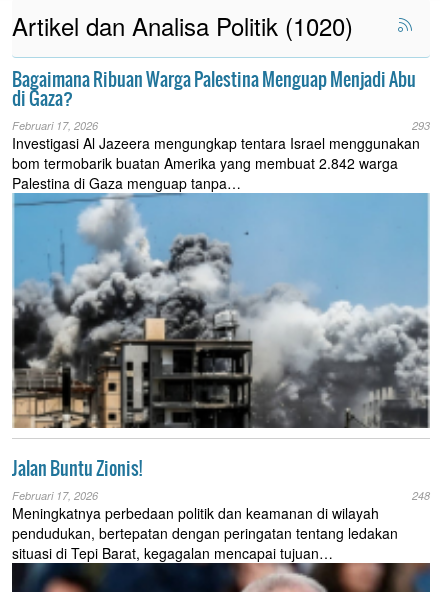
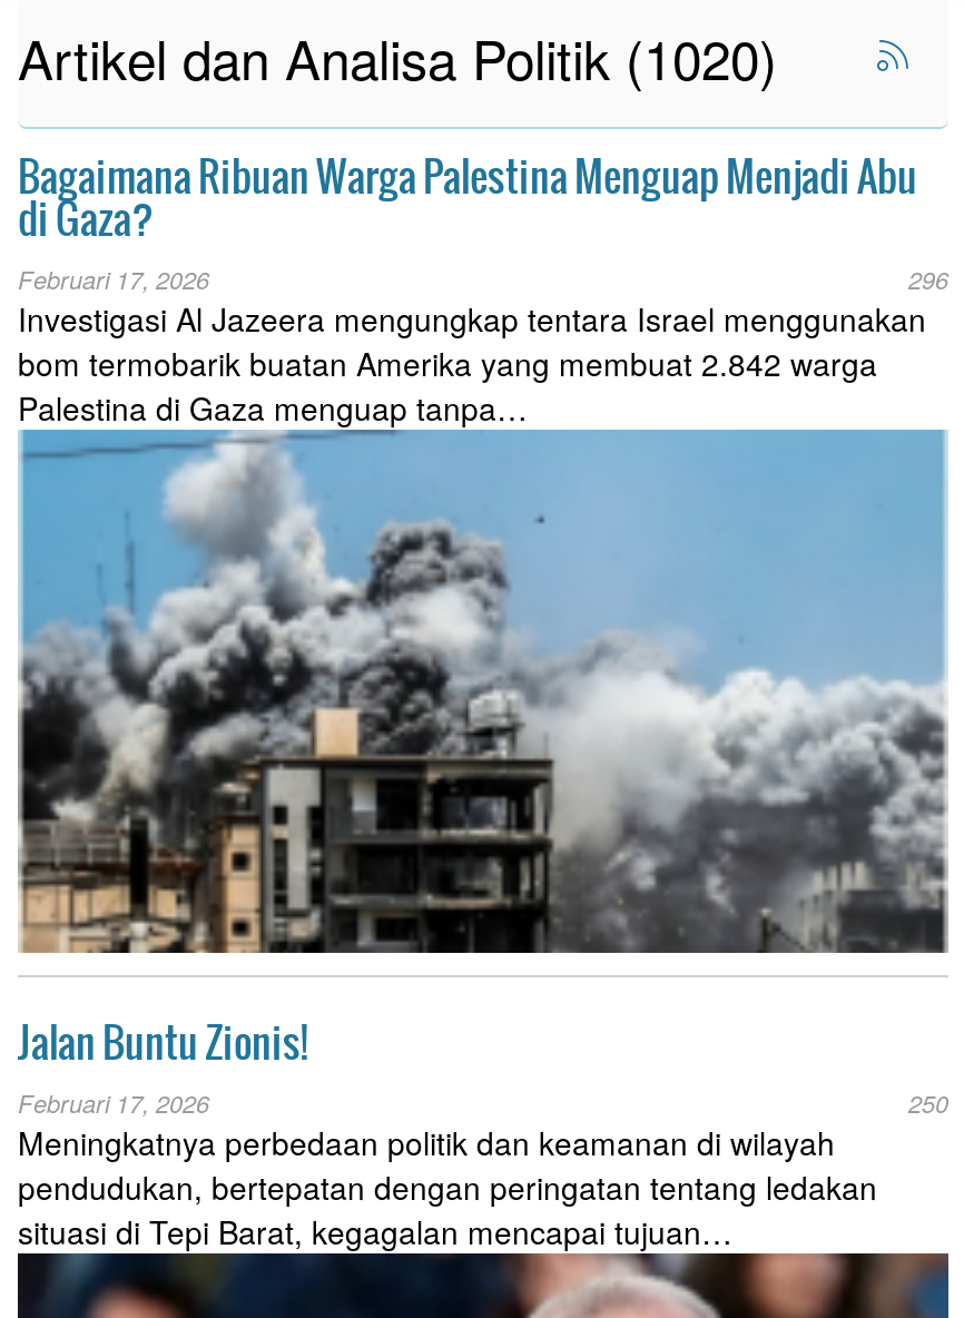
[412,118,430,133] 293 -> [908,263,948,296] 296
[412,488,430,503] 248 -> [908,1087,948,1120] 250

